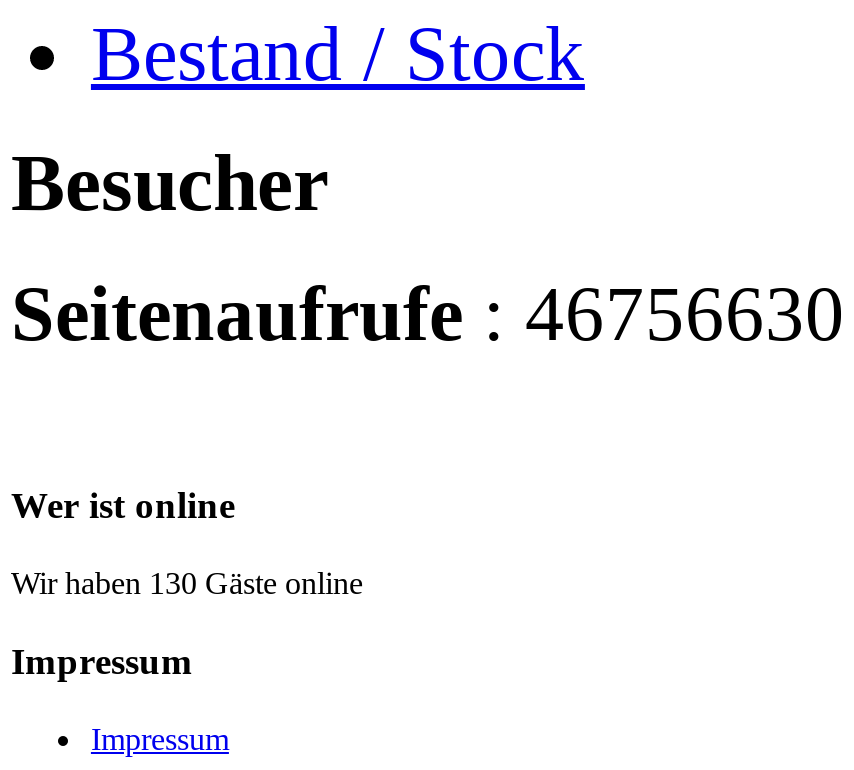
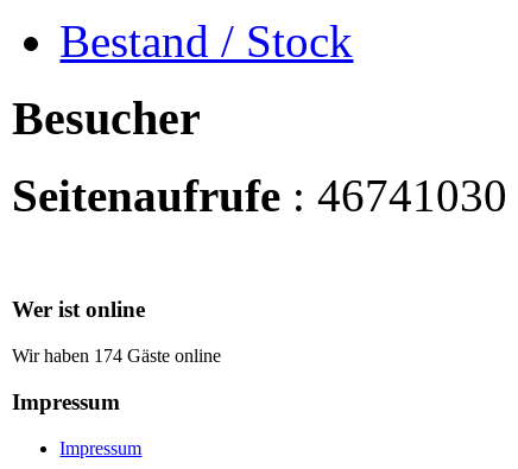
[11,269,845,355] Seitenaufrufe: 46756630 -> [12,169,508,220] Seitenaufrufe: 46741030
[11,566,363,600] Wir haben 130 Gäste online -> [12,346,222,366] Wir haben 174 Gäste online

